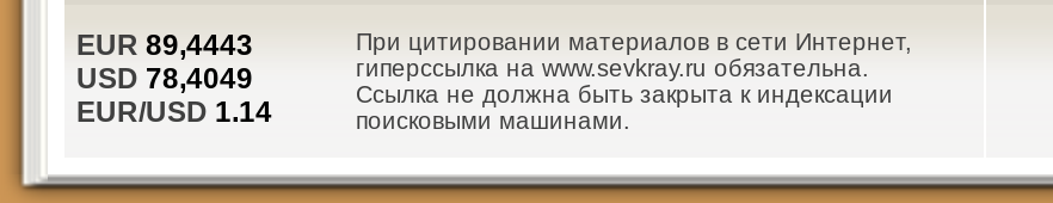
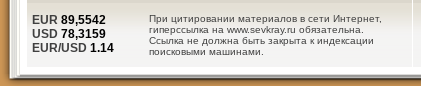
[76,29,253,62] EUR 89,4443 -> [32,13,106,27] EUR 89,5542
[76,62,253,96] USD 78,4049 -> [32,27,106,41] USD 78,3159

